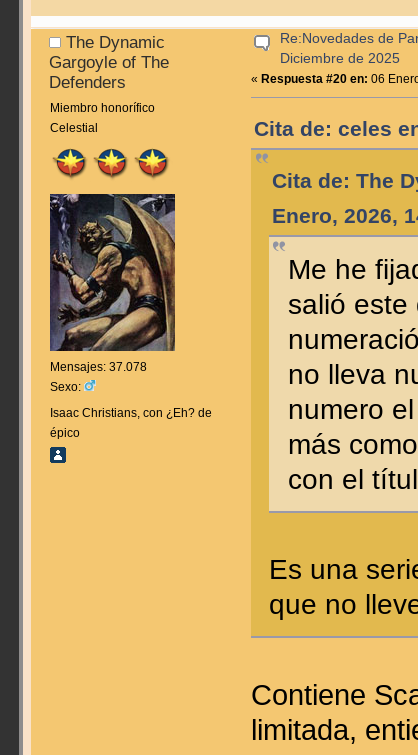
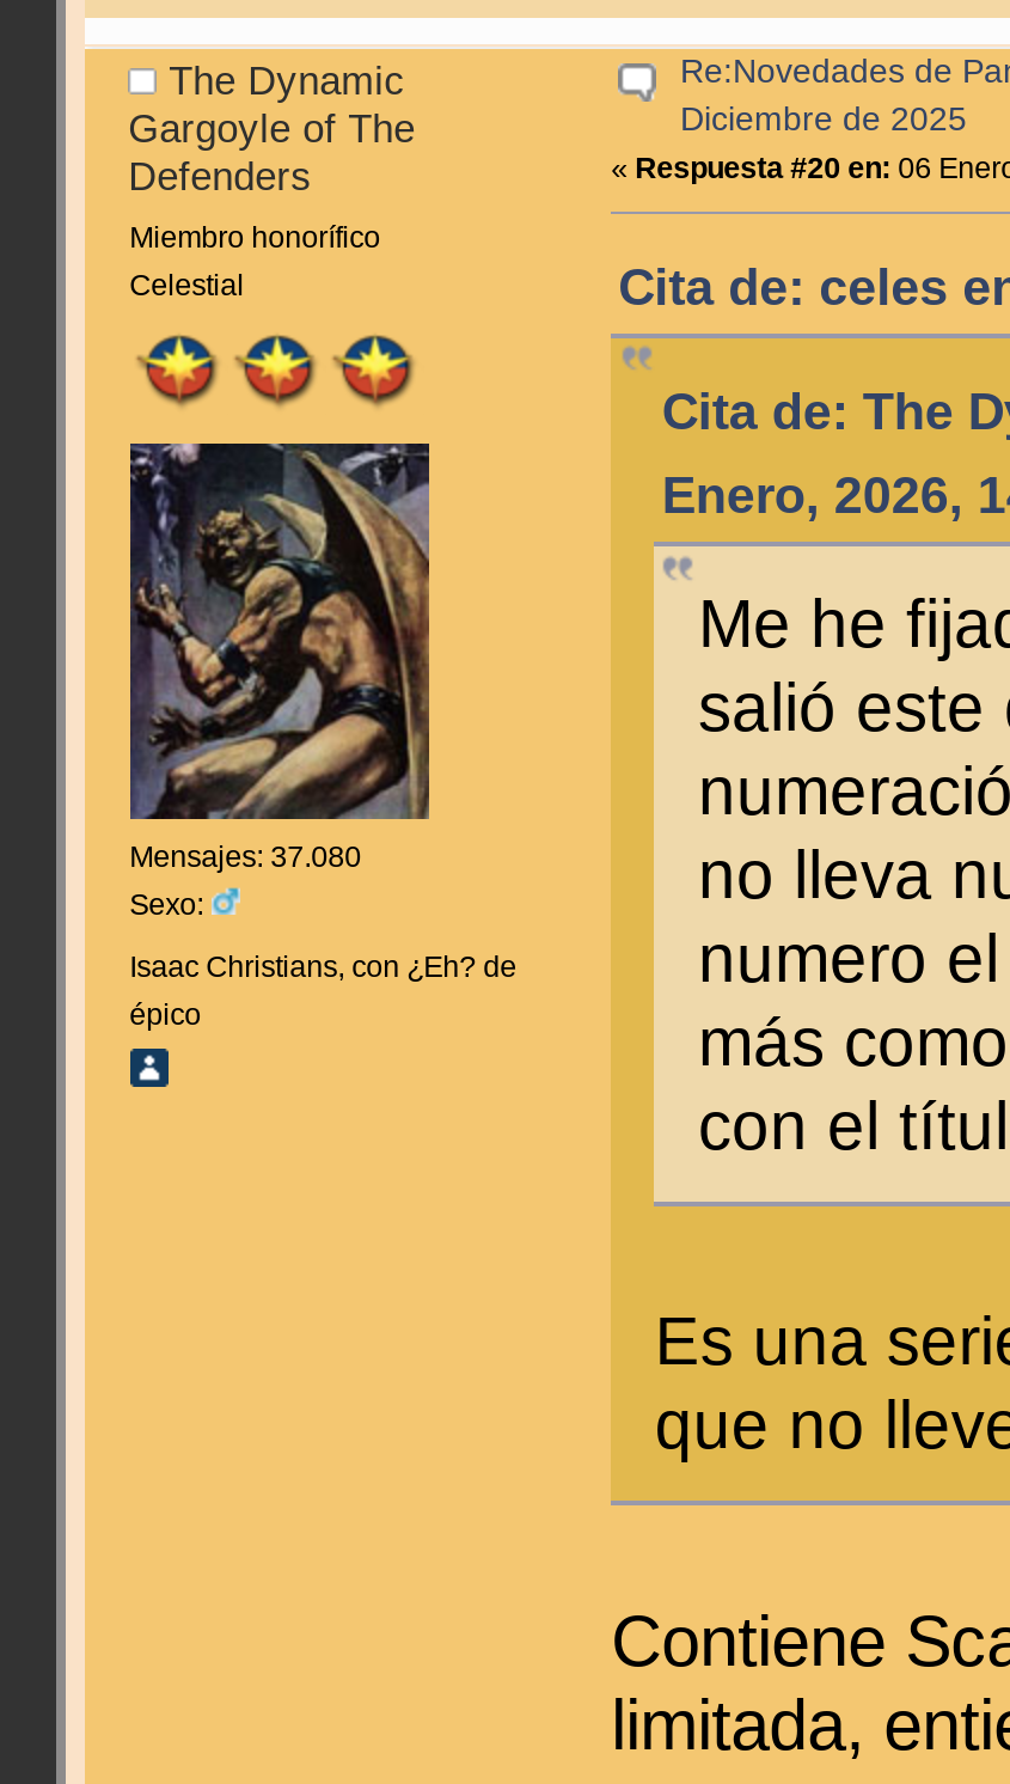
[50,360,147,374] Mensajes: 37.078 -> [129,840,361,874] Mensajes: 37.080

